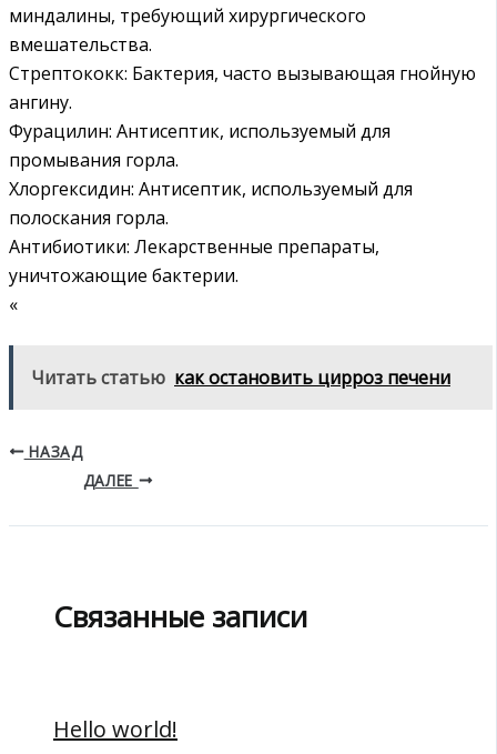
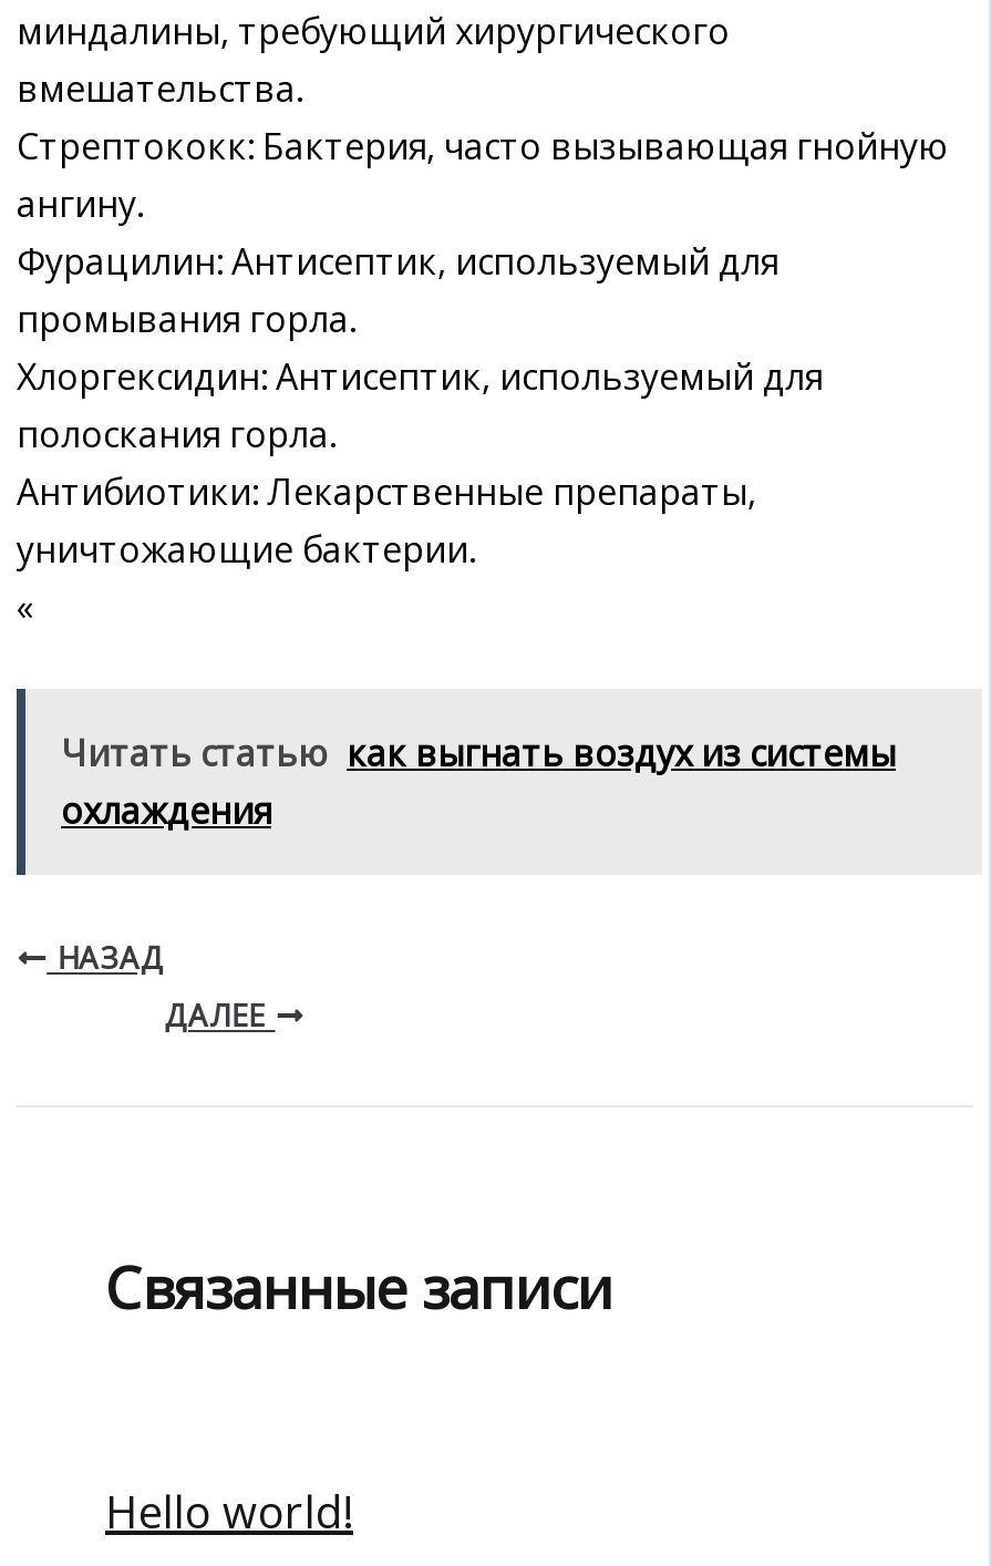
[31,365,450,389] Читать статью как остановить цирроз печени -> [61,728,896,834] Читать статью как выгнать воздух из системы | охлаждения

